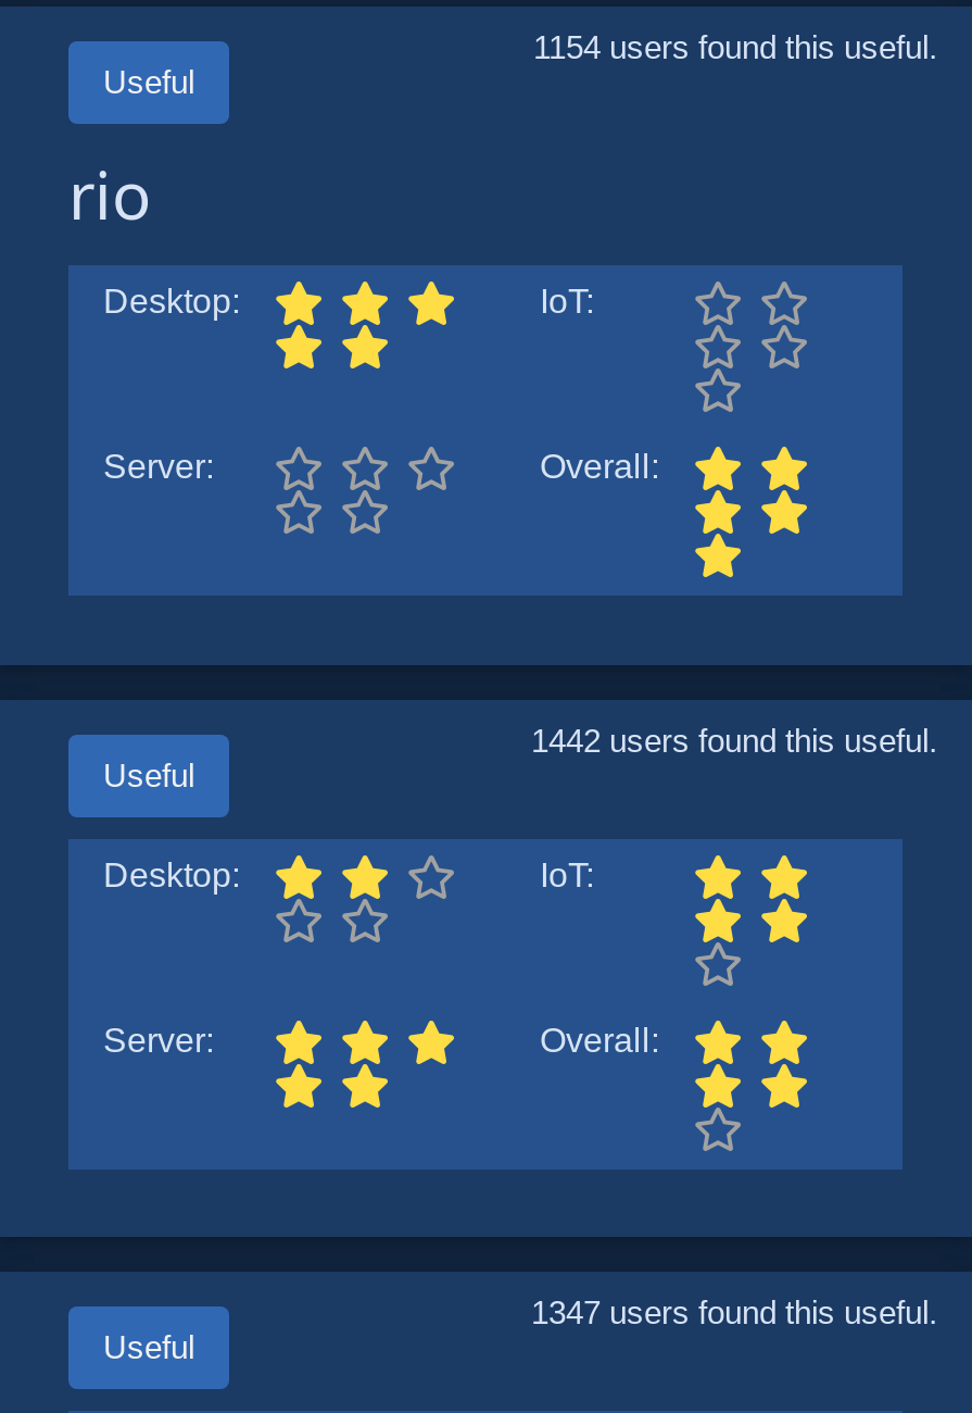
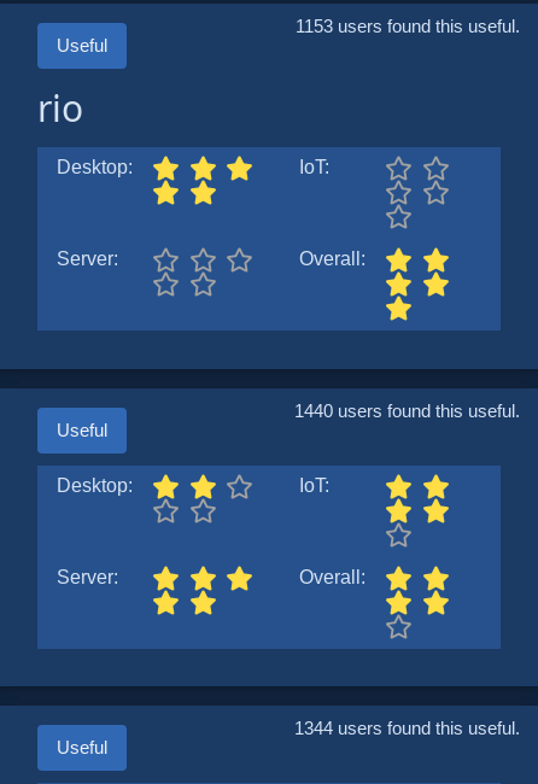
[533,29,937,66] 1154 users found this useful. -> [296,16,520,36] 1153 users found this useful.
[531,721,937,758] 1442 users found this useful. -> [294,400,520,420] 1440 users found this useful.
[531,1293,937,1330] 1347 users found this useful. -> [294,717,520,738] 1344 users found this useful.

